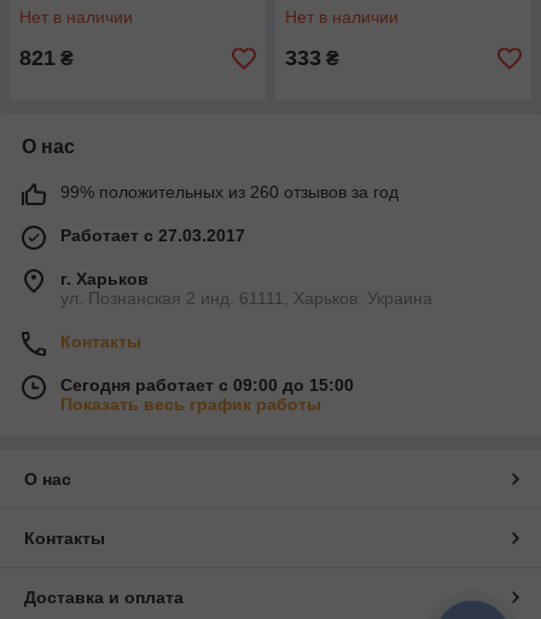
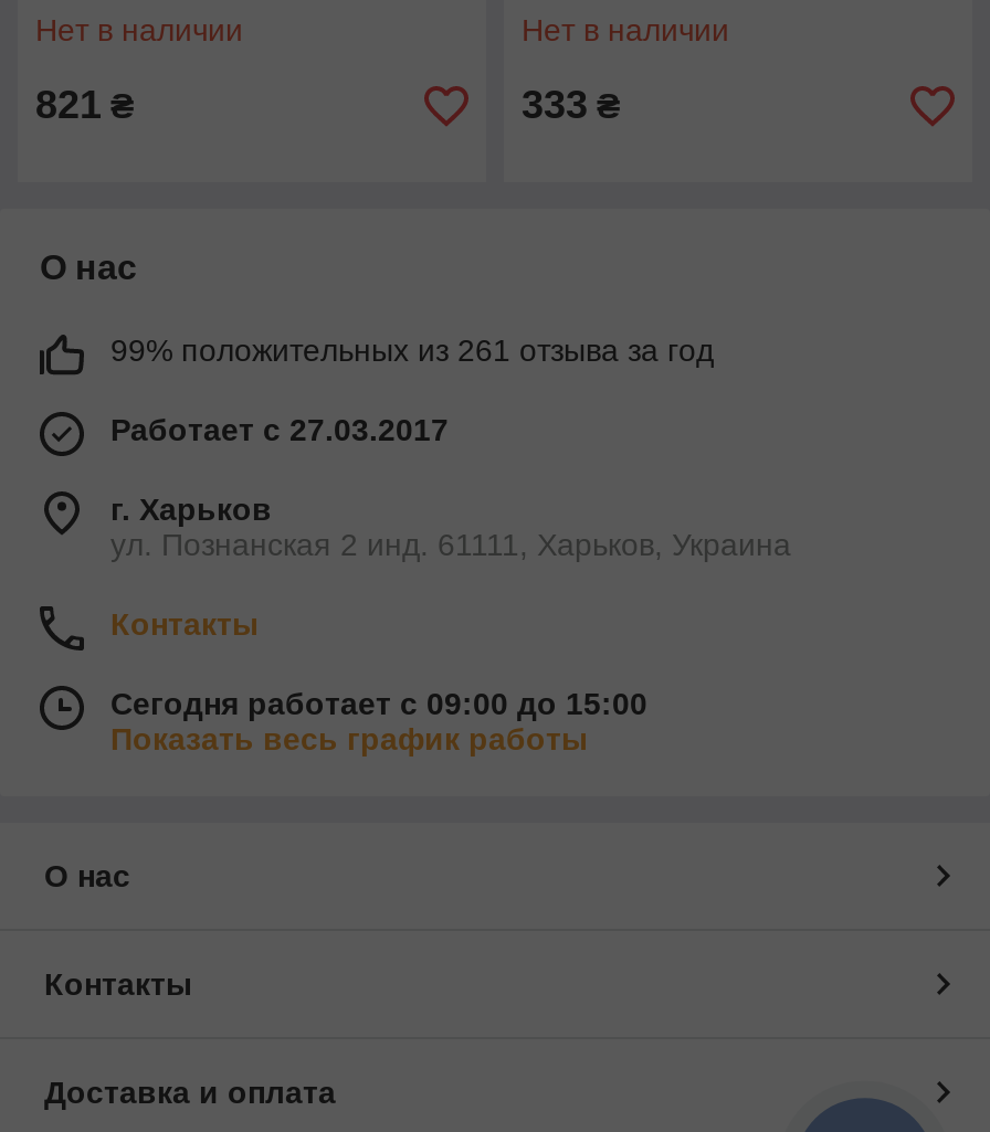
[60,182,399,202] 99% положительных из 260 отзывов за год -> [110,332,714,368] 99% положительных из 261 отзыва за год

